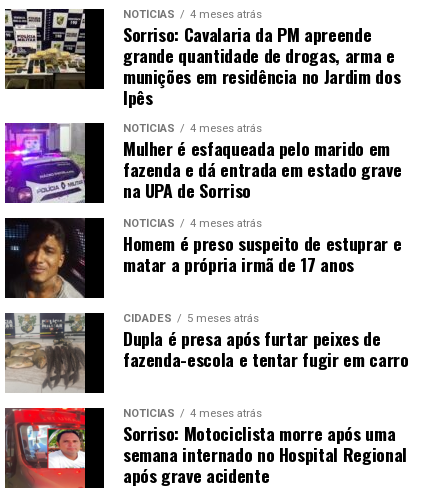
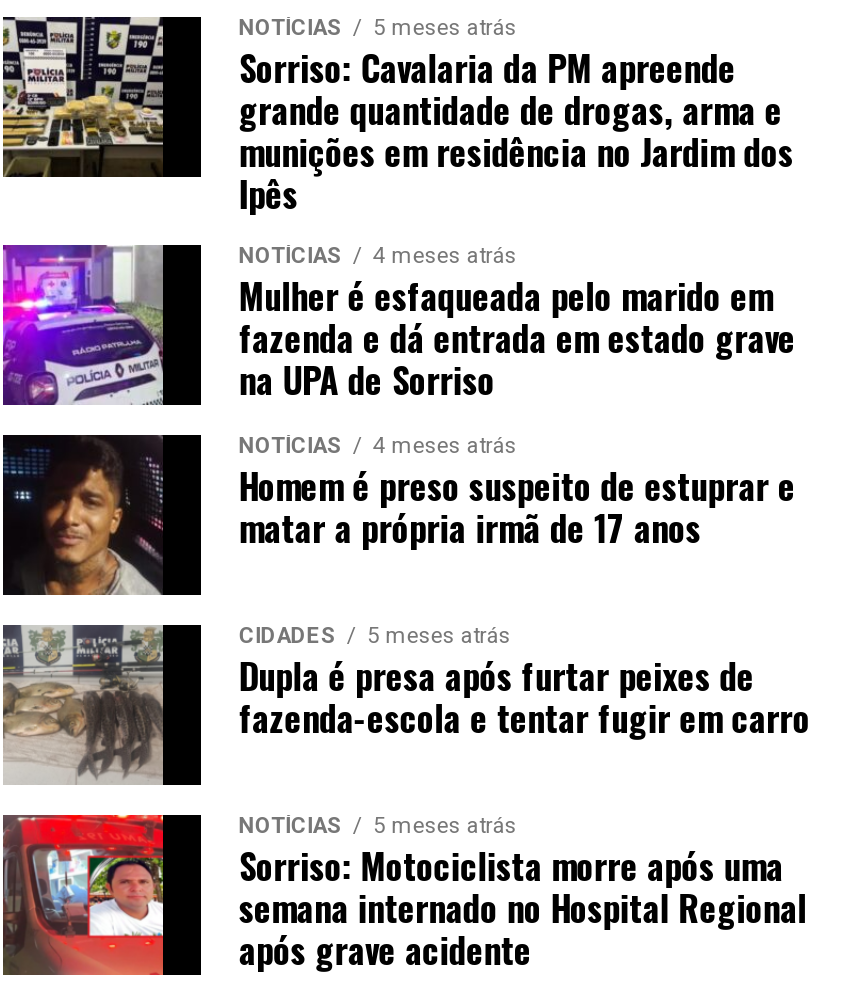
[123,8,262,21] NOTÍCIAS 4 meses atrás -> [239,15,517,41] NOTÍCIAS 5 meses atrás
[123,407,262,420] NOTÍCIAS 4 meses atrás -> [239,813,517,839] NOTÍCIAS 5 meses atrás

